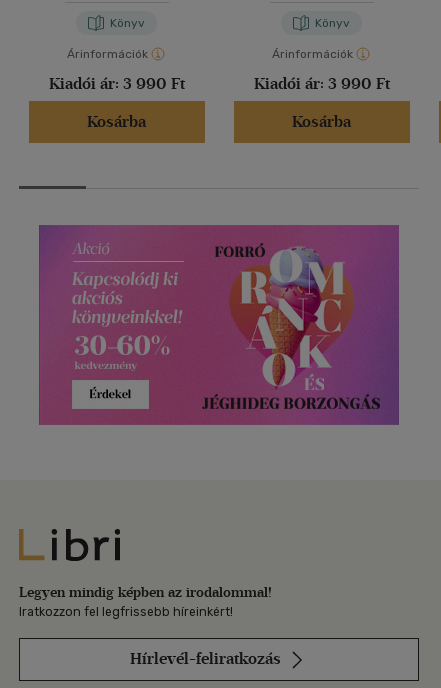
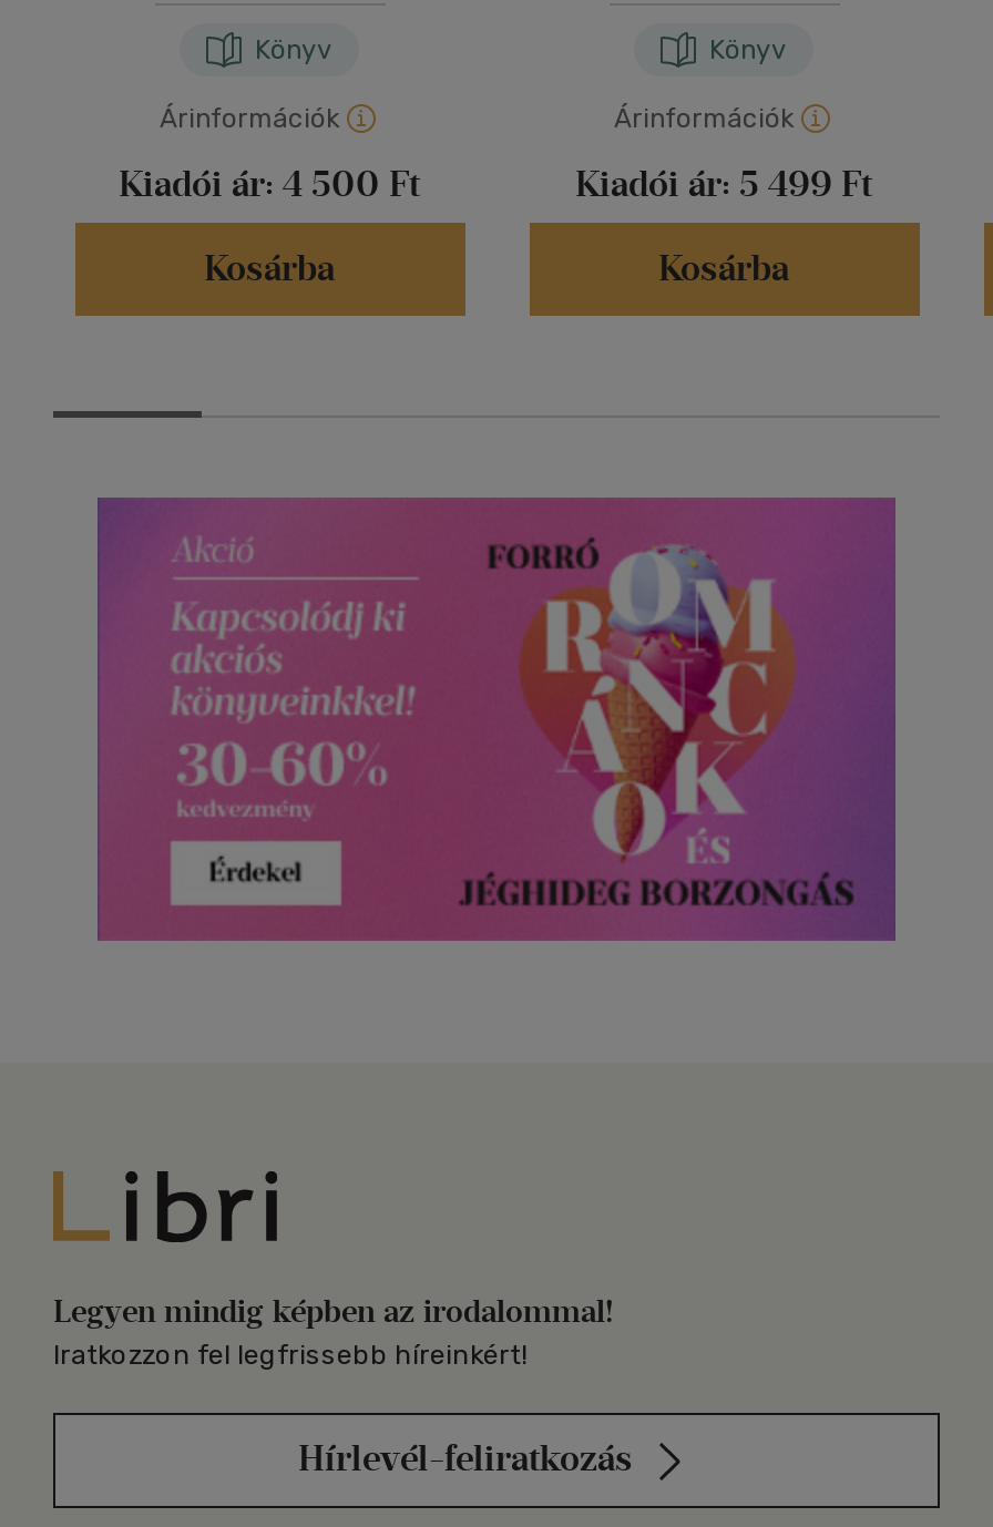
[48,74,184,93] Kiadói ár: 3 990 Ft -> [119,164,420,206] Kiadói ár: 4 500 Ft
[253,74,389,93] Kiadói ár: 3 990 Ft -> [575,164,872,206] Kiadói ár: 5 499 Ft

